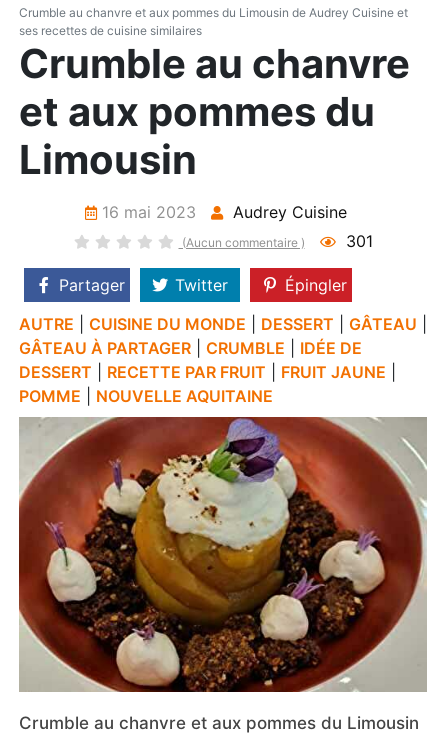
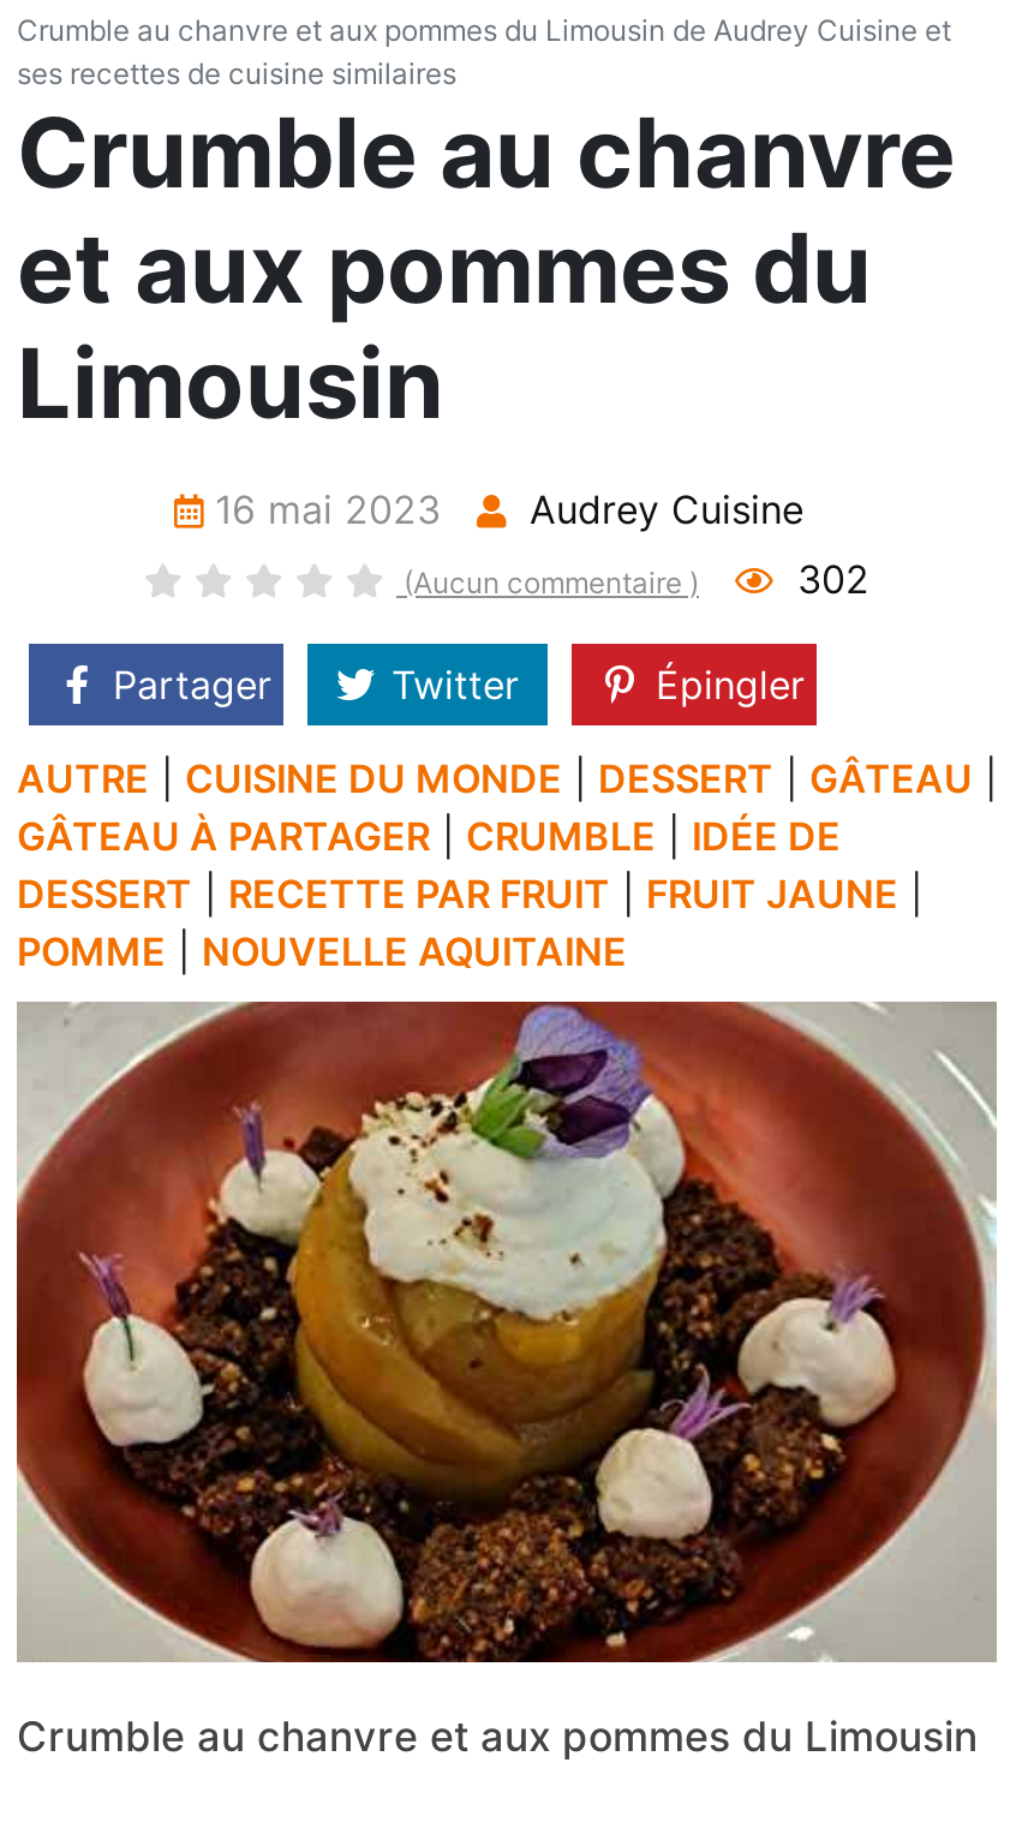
[345,231,372,251] 301 -> [797,555,869,603] 302

